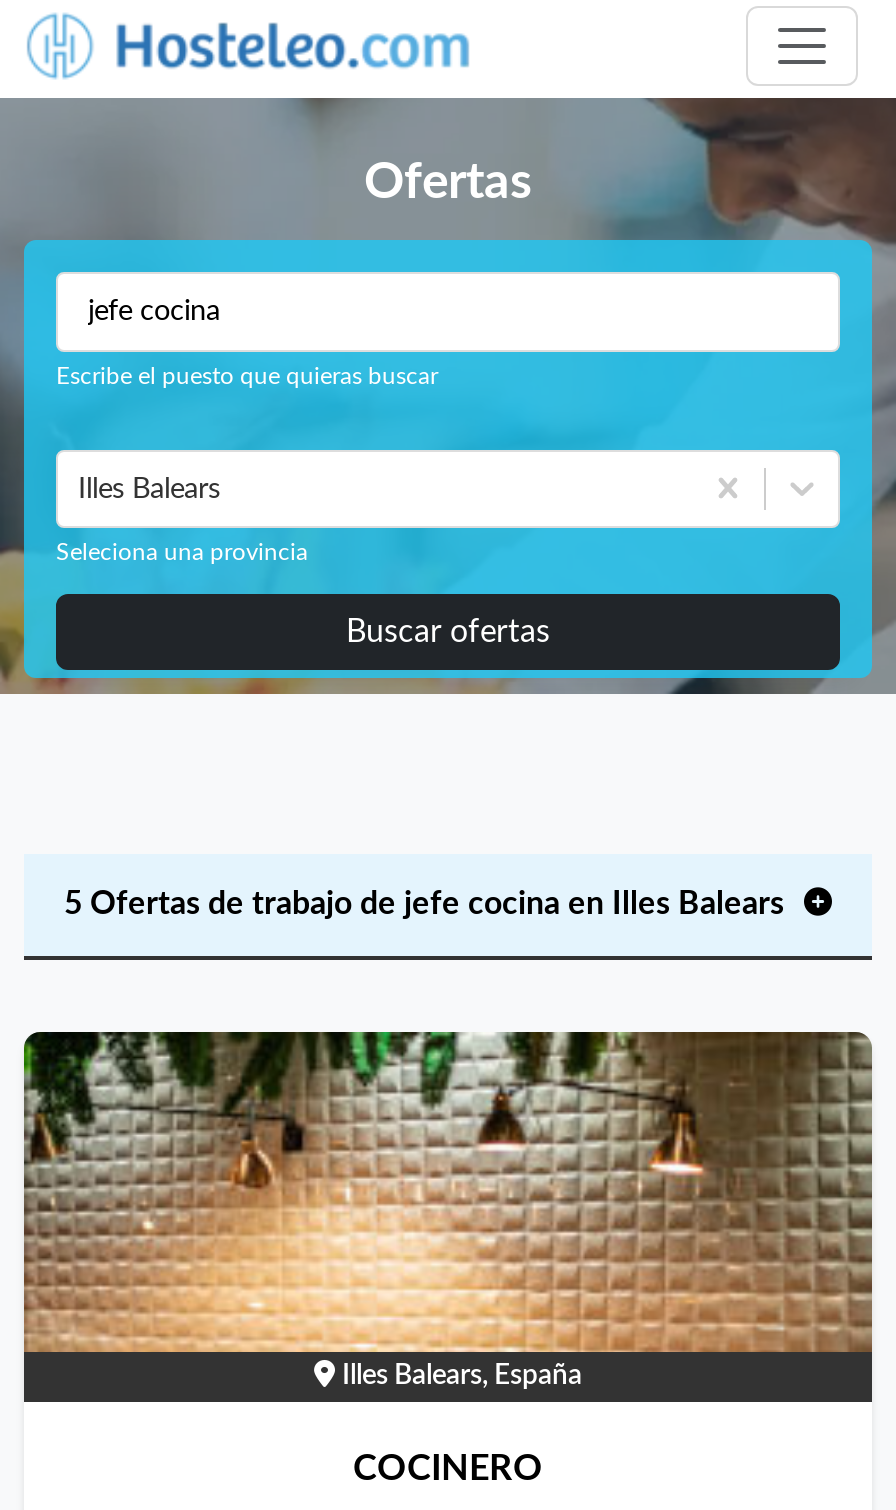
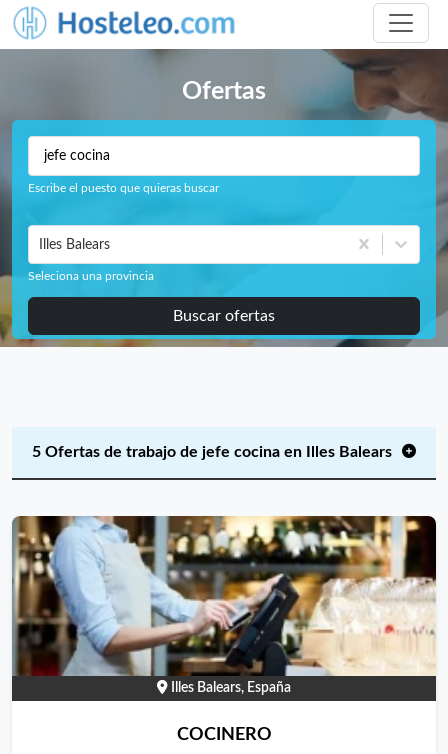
[22,1030,874,1354] [image] -> [11,515,436,677] [image]

